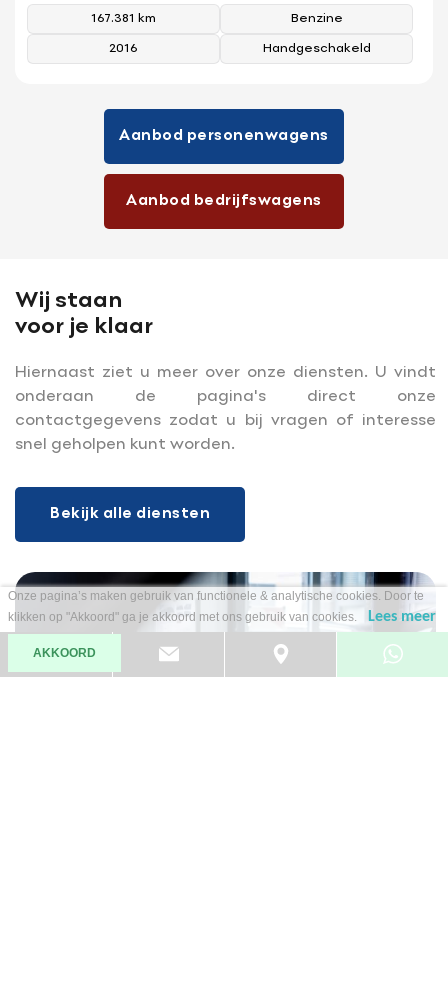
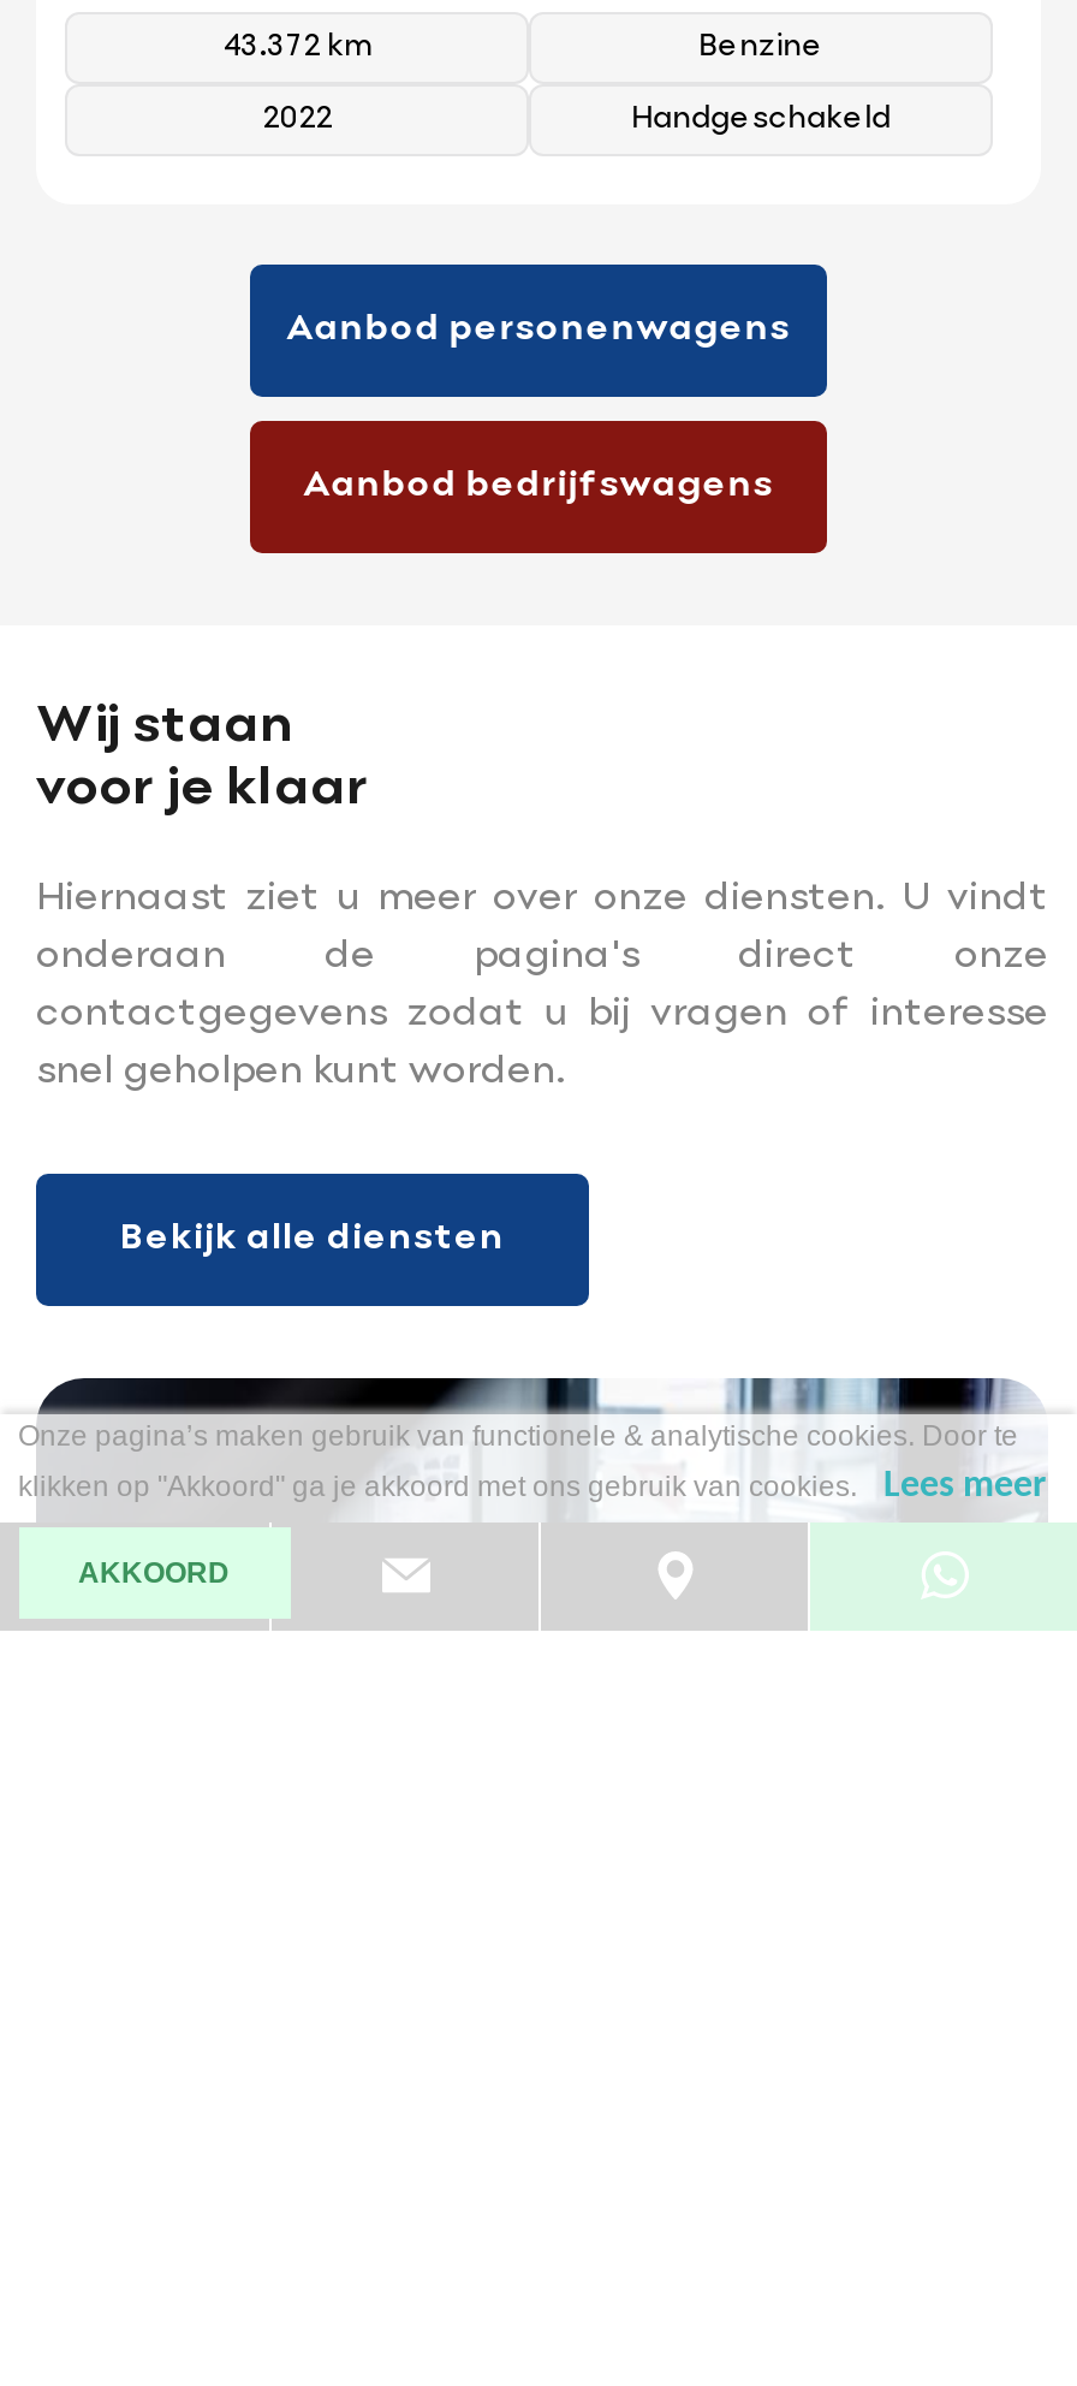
[91,13,156,25] 167.381 km -> [224,34,370,63] 43.372 km
[109,43,138,55] 2016 -> [262,106,332,135] 2022

